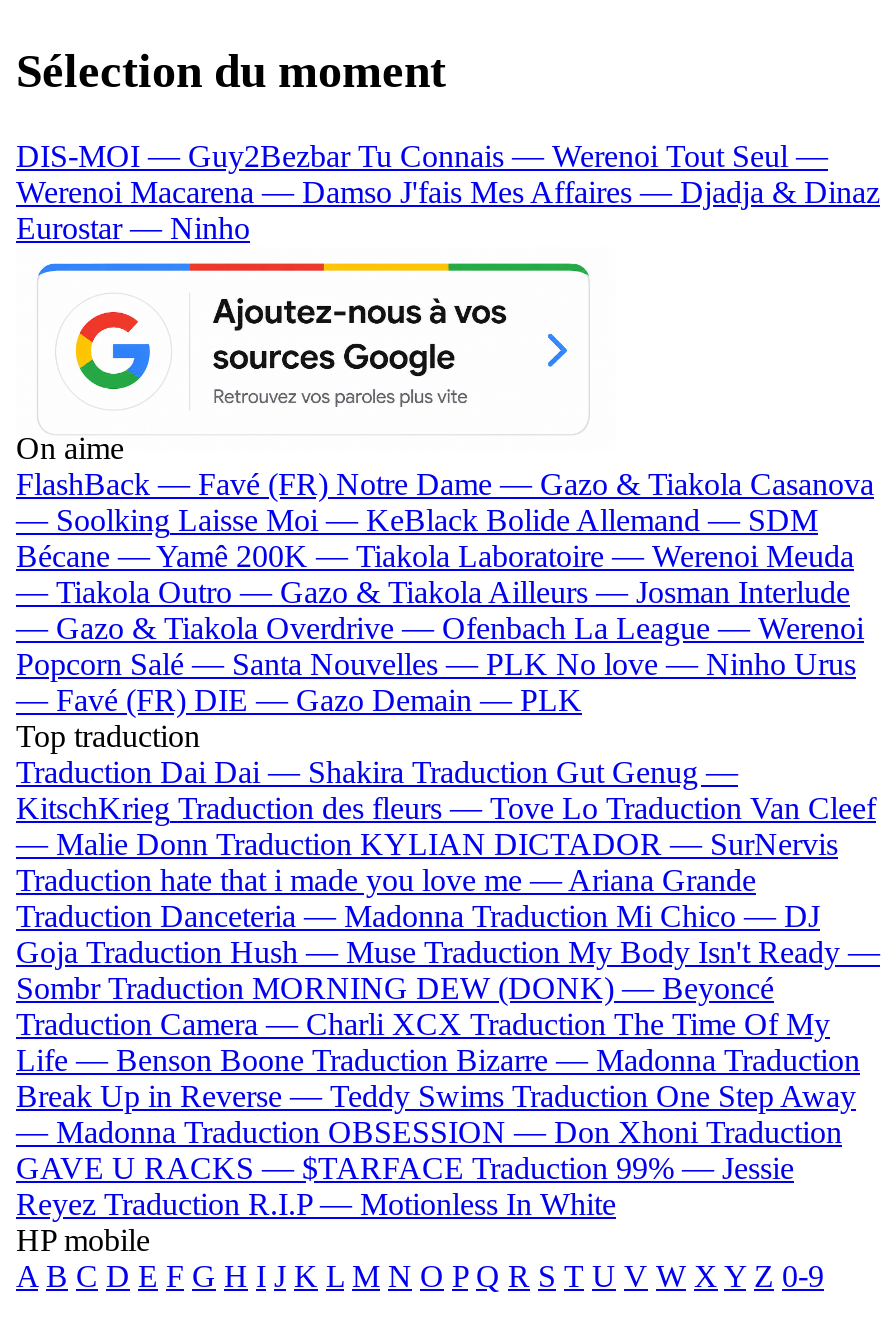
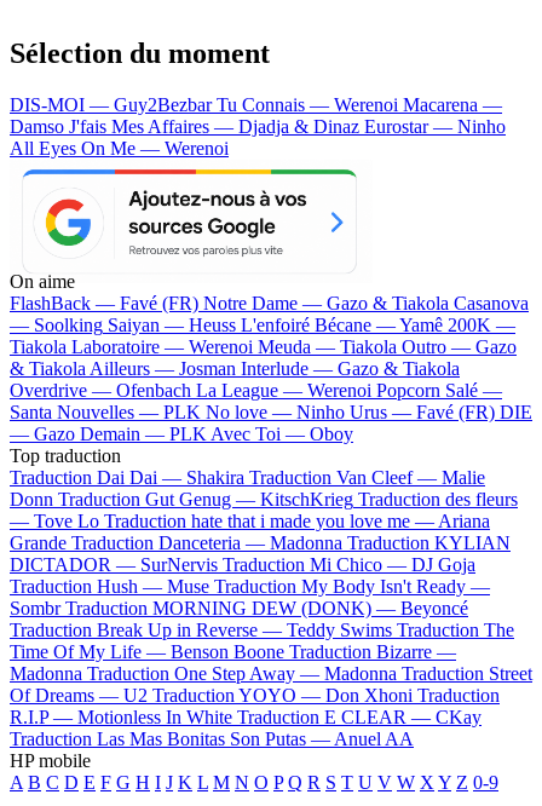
[16,138,880,244] DIS-MOI — Guy2Bezbar Tu Connais — Werenoi Tout Seul — | Werenoi Macarena — Damso J'fais Mes Affaires — Djadja & Dinaz | Eurostar — Ninho -> [10,94,506,158] DIS-MOI — Guy2Bezbar Tu Connais — Werenoi Macarena — | Damso J'fais Mes Affaires — Djadja & Dinaz Eurostar — Ninho | All Eyes On Me — Werenoi
[16,502,864,716] — Soolking Laisse Moi — KeBlack Bolide Allemand — SDM | Bécane — Yamê 200K — Tiakola Laboratoire — Werenoi Meuda | — Tiakola Outro — Gazo & Tiakola Ailleurs — Josman Interlude | — Gazo & Tiakola Overdrive — Ofenbach La League — Werenoi | Popcorn Salé — Santa Nouvelles — PLK No love — Ninho Urus | —Favé (FR) DIE — Gazo Demain — PLK -> [10,314,532,444] — Soolking Saiyan — Heuss L'enfoiré Bécane — Yamê 200K — | Tiakola Laboratoire — Werenoi Meuda — Tiakola Outro — Gazo | & Tiakola Ailleurs — Josman Interlude — Gazo & Tiakola | Overdrive — Ofenbach La League — Werenoi Popcorn Salé — | Santa Nouvelles — PLK No love — Ninho Urus — Favé (FR) DIE | — Gazo Demain — PLK Avec Toi — Oboy
[16,754,880,968] Traduction Dai Dai — Shakira Traduction Gut Genug — | KitschKrieg Traduction des fleurs — Tove Lo Traduction Van Cleef | — Malie Donn Traduction KYLIAN DICTADOR — SurNervis | Traduction hate that i made you love me — Ariana Grande | Traduction Danceteria — Madonna Traduction Mi Chico — DJ | Goja Traduction Hush — Muse Traduction My Body Isn't Ready — -> [10,467,518,596] Traduction Dai Dai — Shakira Traduction Van Cleef — Malie | Donn Traduction Gut Genug — KitschKrieg Traduction des fleurs | — Tove Lo Traduction hate that i made you love me — Ariana | Grande Traduction Danceteria — Madonna Traduction KYLIAN | DICTADOR — SurNervis Traduction Mi Chico — DJ Goja | Traduction Hush — Muse Traduction My Body Isn't Ready —
[16,1006,860,1220] Traduction Camera — Charli XCX Traduction The Time Of My | Life — Benson Boone Traduction Bizarre — Madonna Traduction | Break Up in Reverse — Teddy Swims Traduction One Step Away | — Madonna Traduction OBSESSION — Don Xhoni Traduction | GAVE U RACKS — $TARFACE Traduction 99% — Jessie | Reyez Traduction R.I.P — Motionless In White -> [10,619,532,749] Traduction Break Up in Reverse — Teddy Swims Traduction The | Time Of My Life — Benson Boone Traduction Bizarre — | Madonna Traduction One Step Away — Madonna Traduction Street | Of Dreams — U2 Traduction YOYO — Don Xhoni Traduction | R.I.P — Motionless In White Traduction E CLEAR — CKay | Traduction Las Mas Bonitas Son Putas — Anuel AA

